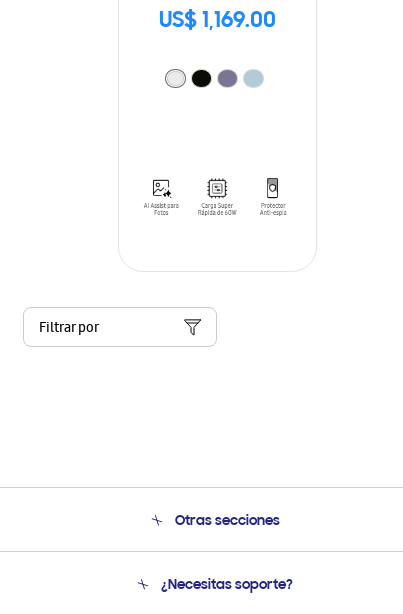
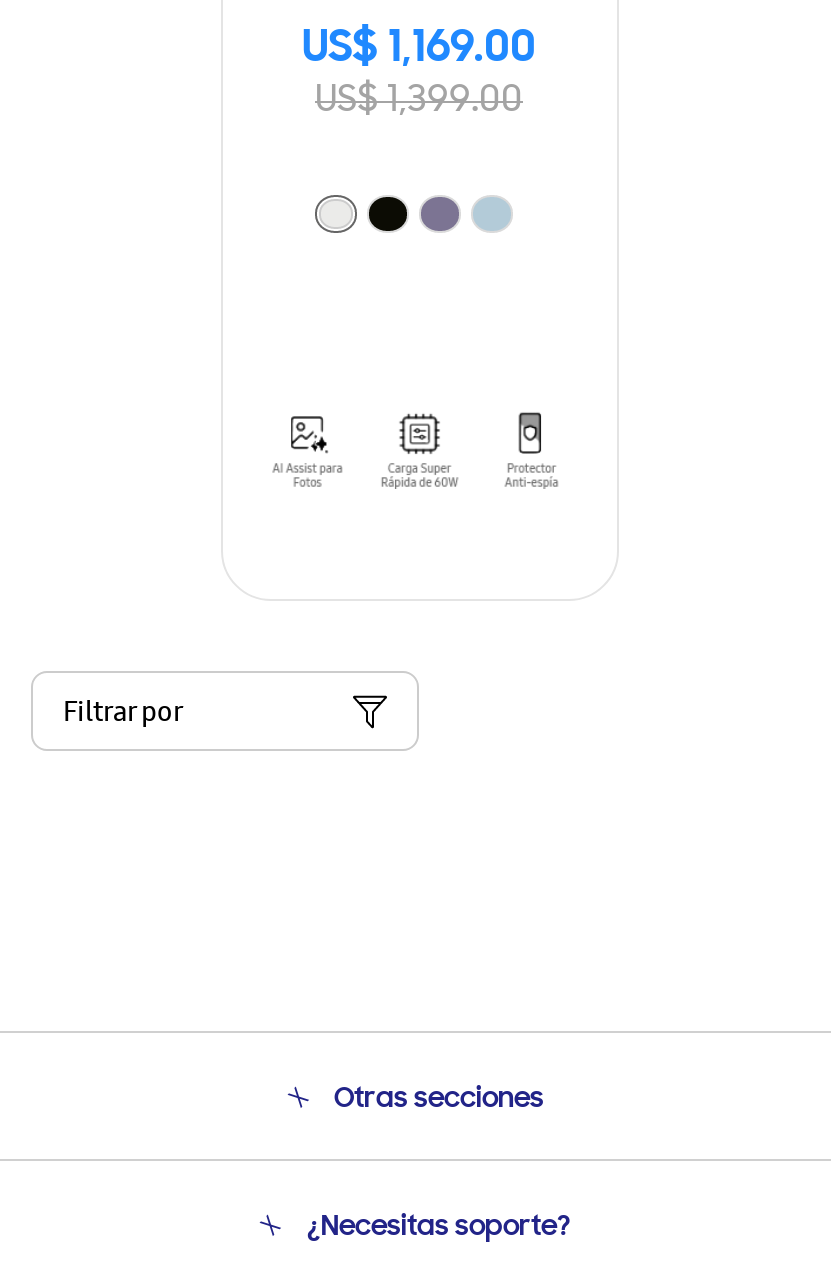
none -> [315,81,523,121] US$ 1,399.00

